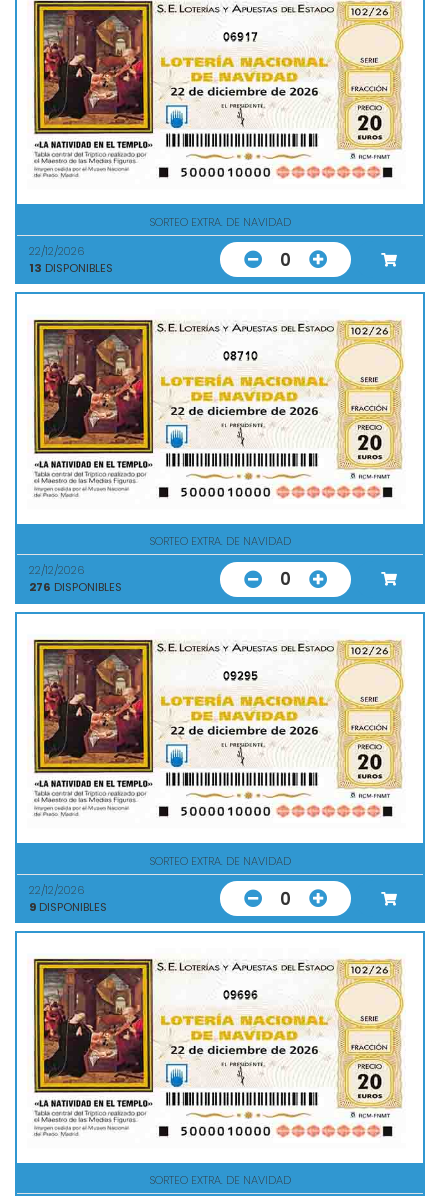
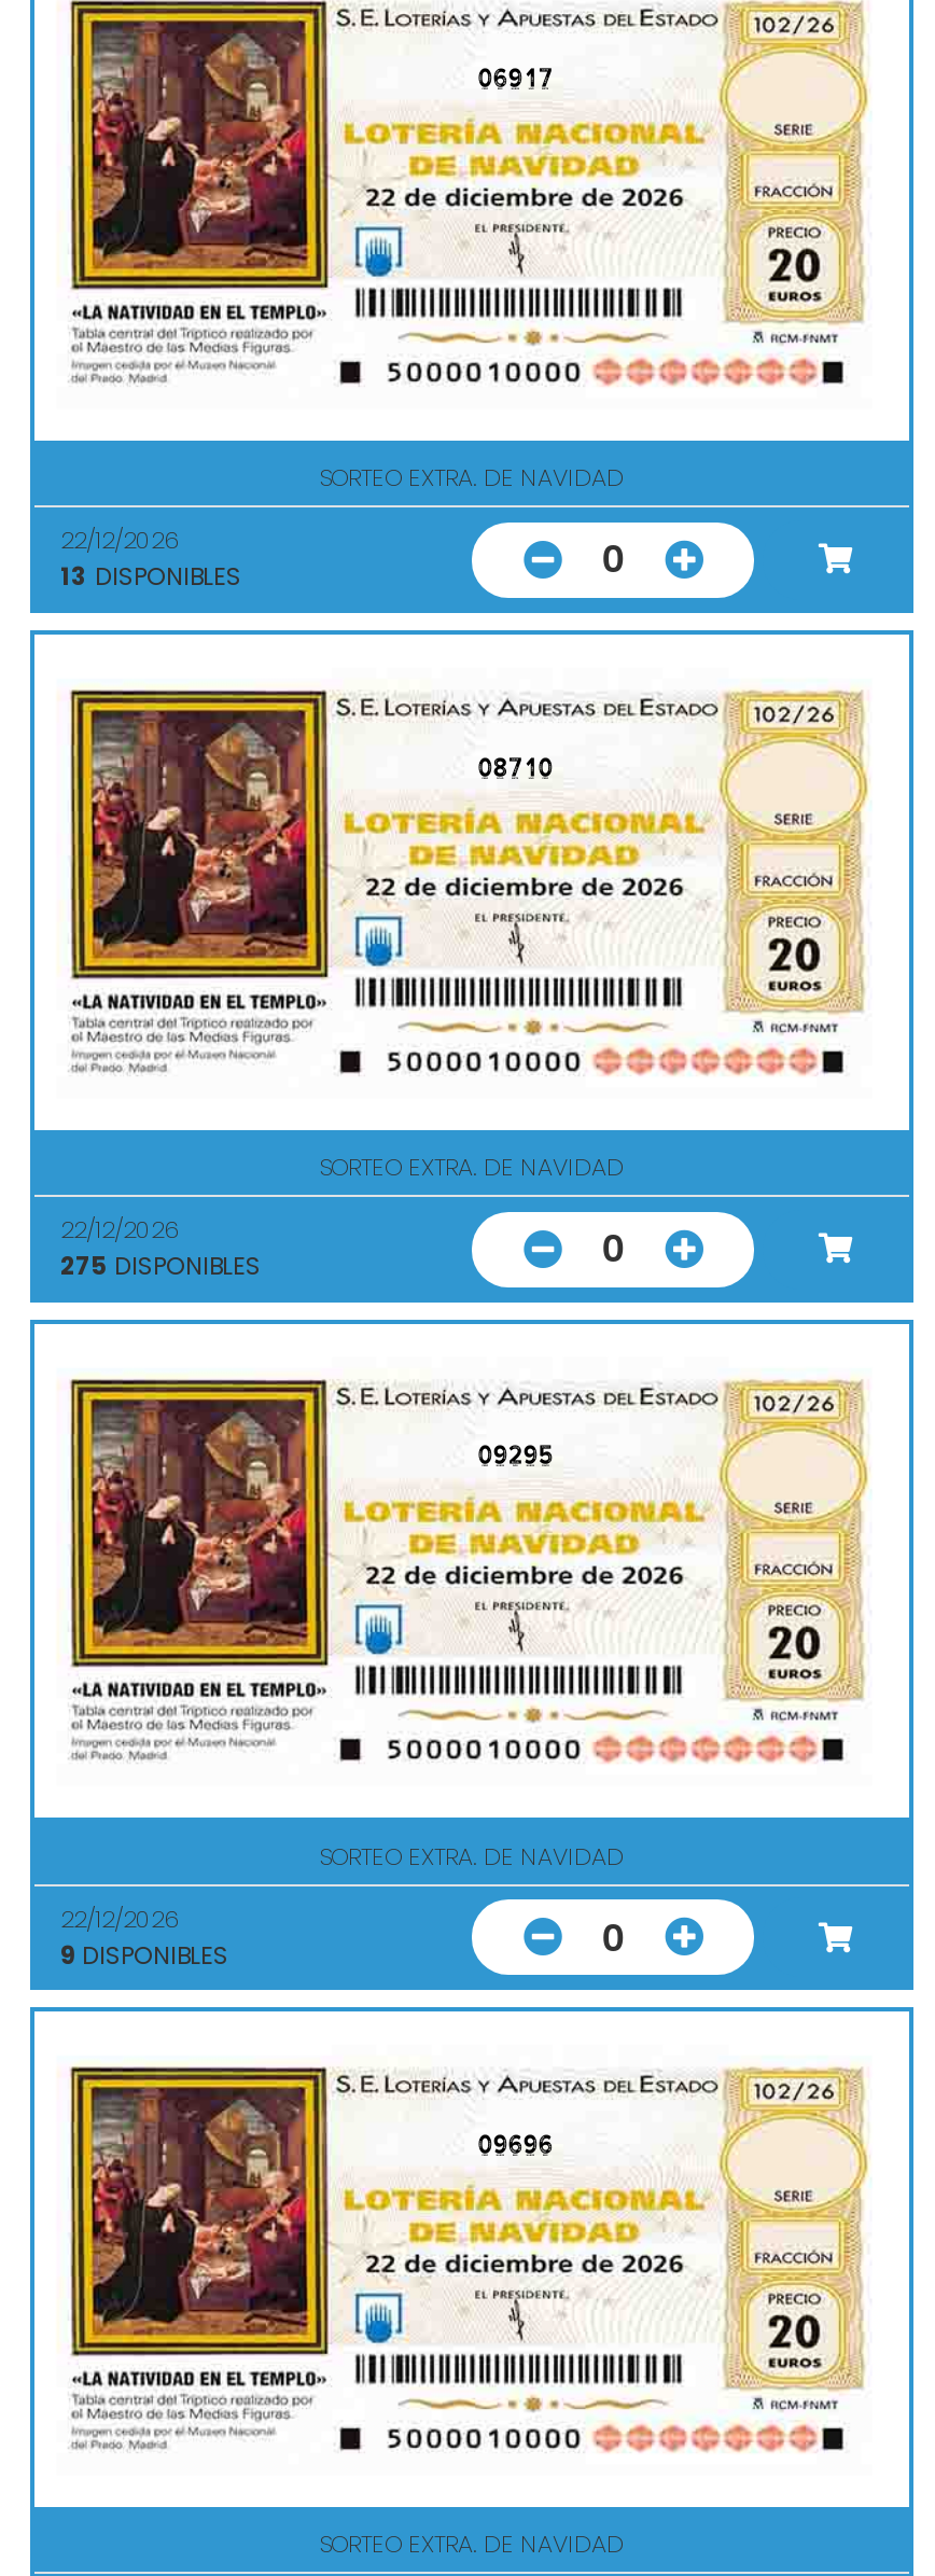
[29,579,122,595] 276 DISPONIBLES -> [60,1248,261,1283] 275 DISPONIBLES

